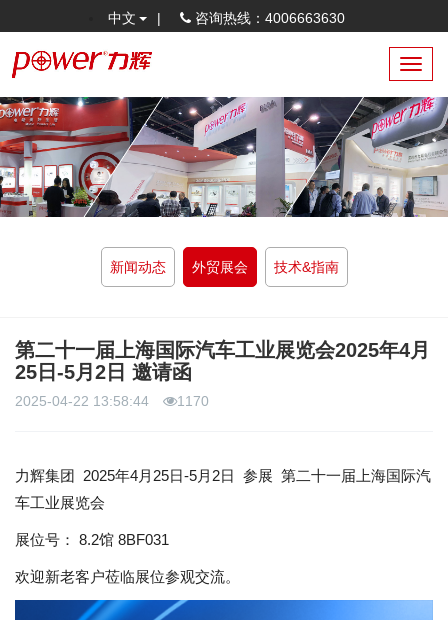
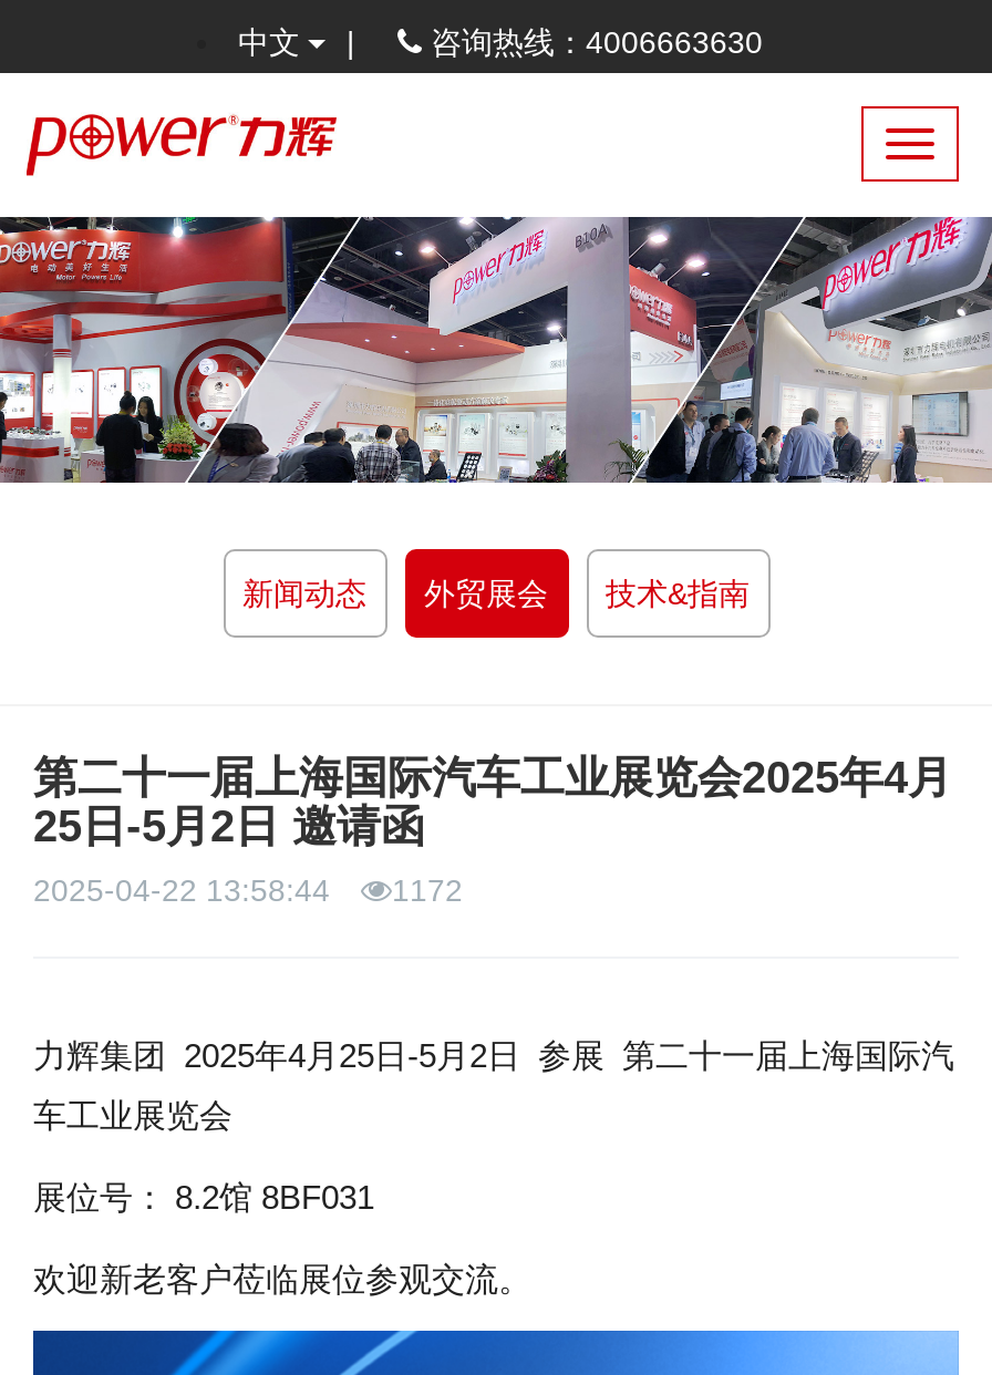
[15,393,209,409] 2025-04-22 13:58:44 1170 -> [33,872,463,908] 2025-04-22 13:58:44 1172

